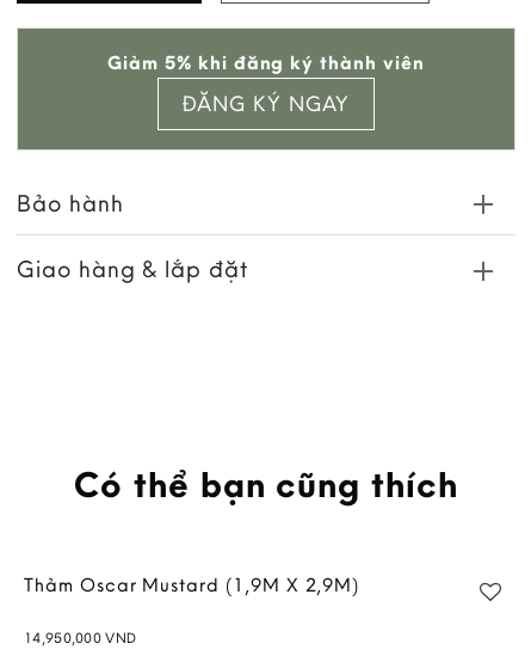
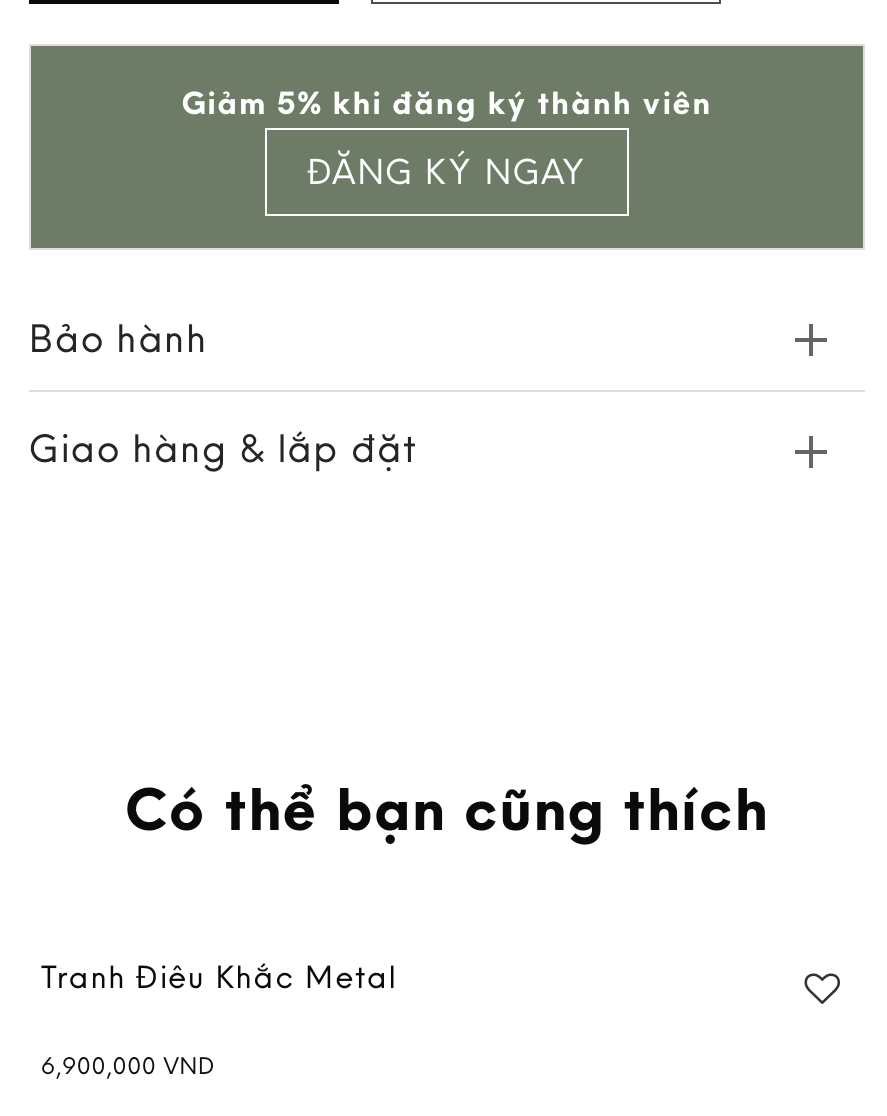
[24,573,359,597] Thảm Oscar Mustard (1,9M X 2,9M) -> [41,957,397,997] Tranh Điêu Khắc Metal
[24,628,136,646] 14,950,000 VND -> [41,1050,215,1080] 6,900,000 VND

